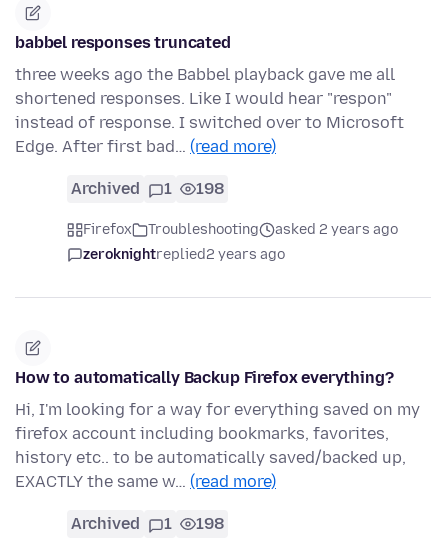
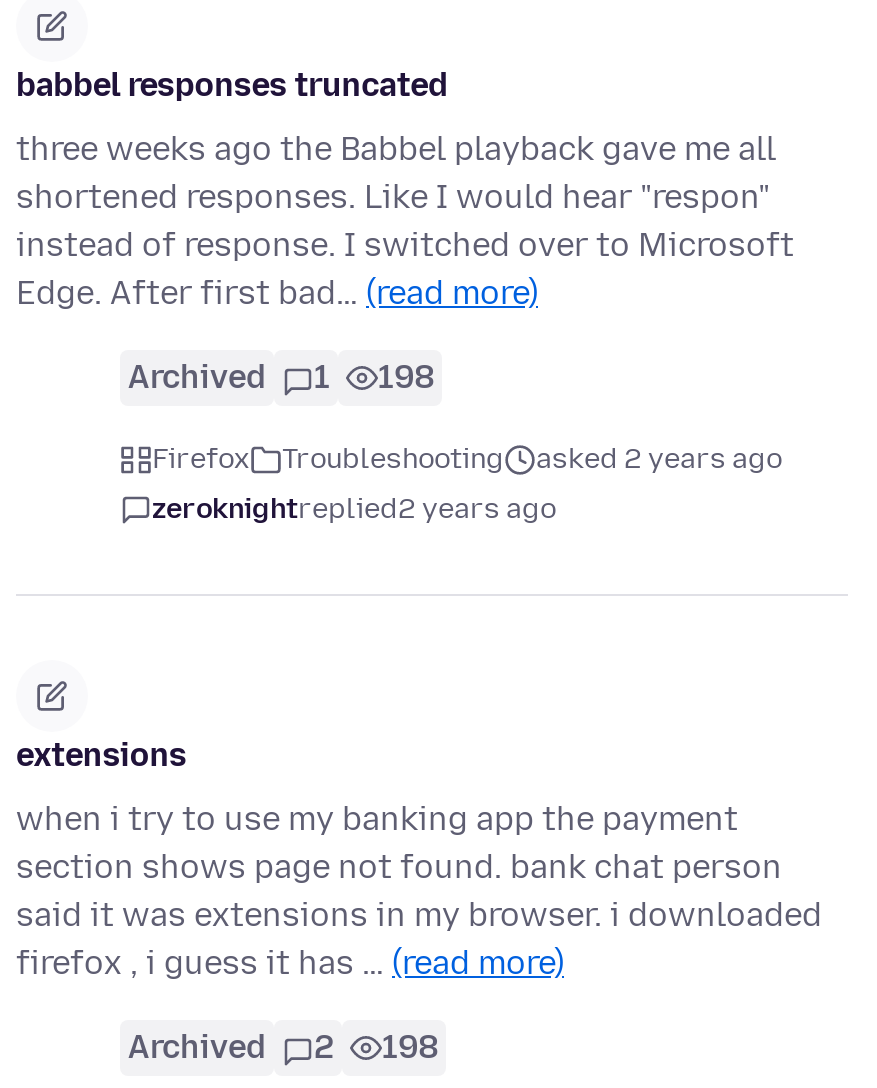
[15,368,393,387] How to automatically Backup Firefox everything? -> [16,737,187,775] extensions
[15,400,420,491] Hi, I'm looking for a way for everything saved on my | firefox account including bookmarks, favorites, | history etc.. to be automatically saved/backed up, | EXACTLY the same w… (read more) -> [16,801,822,983] when i try to use my banking app the payment | section shows page not found. bank chat person | said it was extensions in my browser. i downloaded | firefox , i guess it has … (read more)
[71,514,224,533] Archived 1 198 -> [128,1029,438,1067] Archived 2 198

